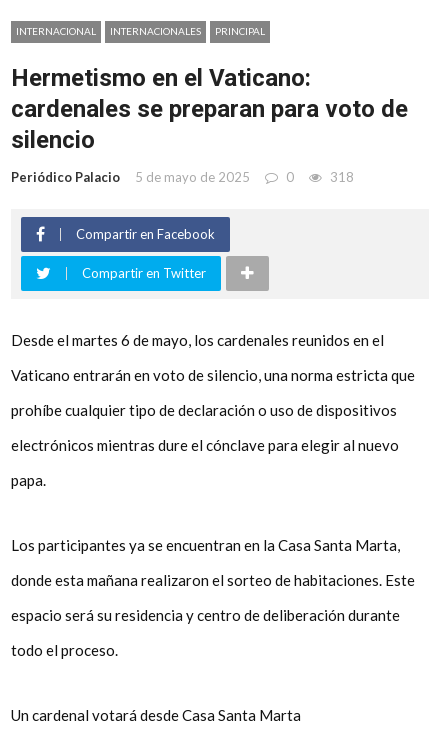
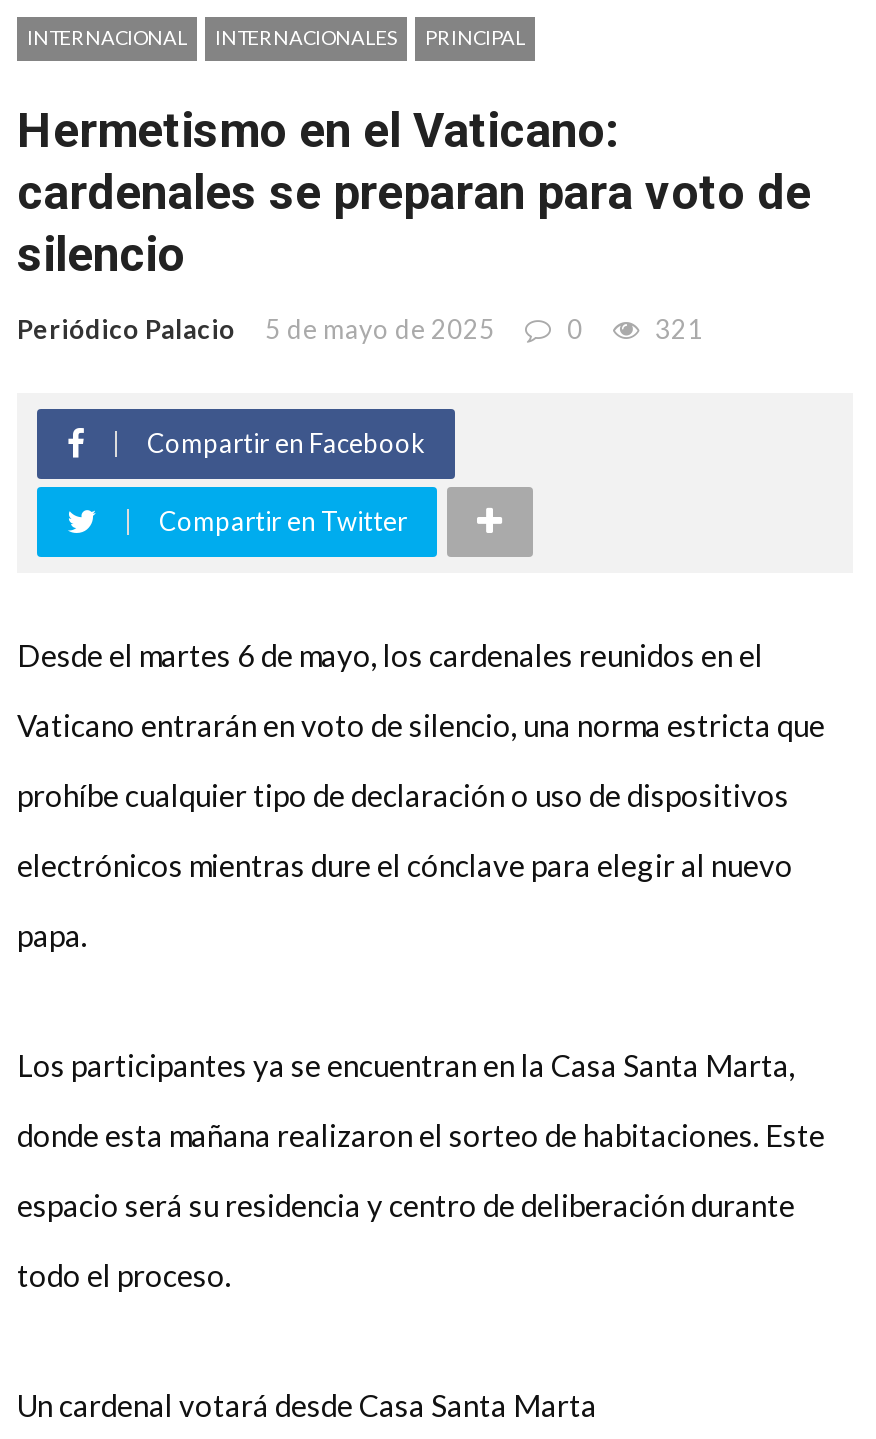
[330,169,354,185] 318 -> [655,313,703,345] 321

